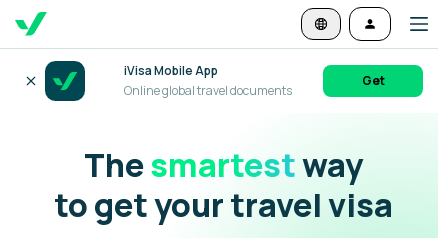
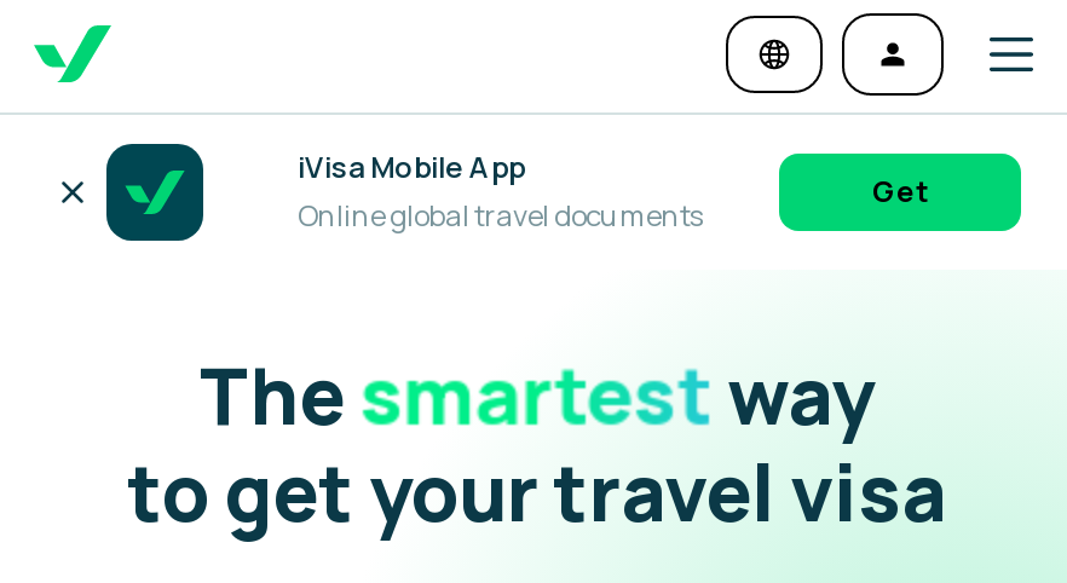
[83,143,362,187] Thesmartestway -> [236,342,838,449] Thefastestway

